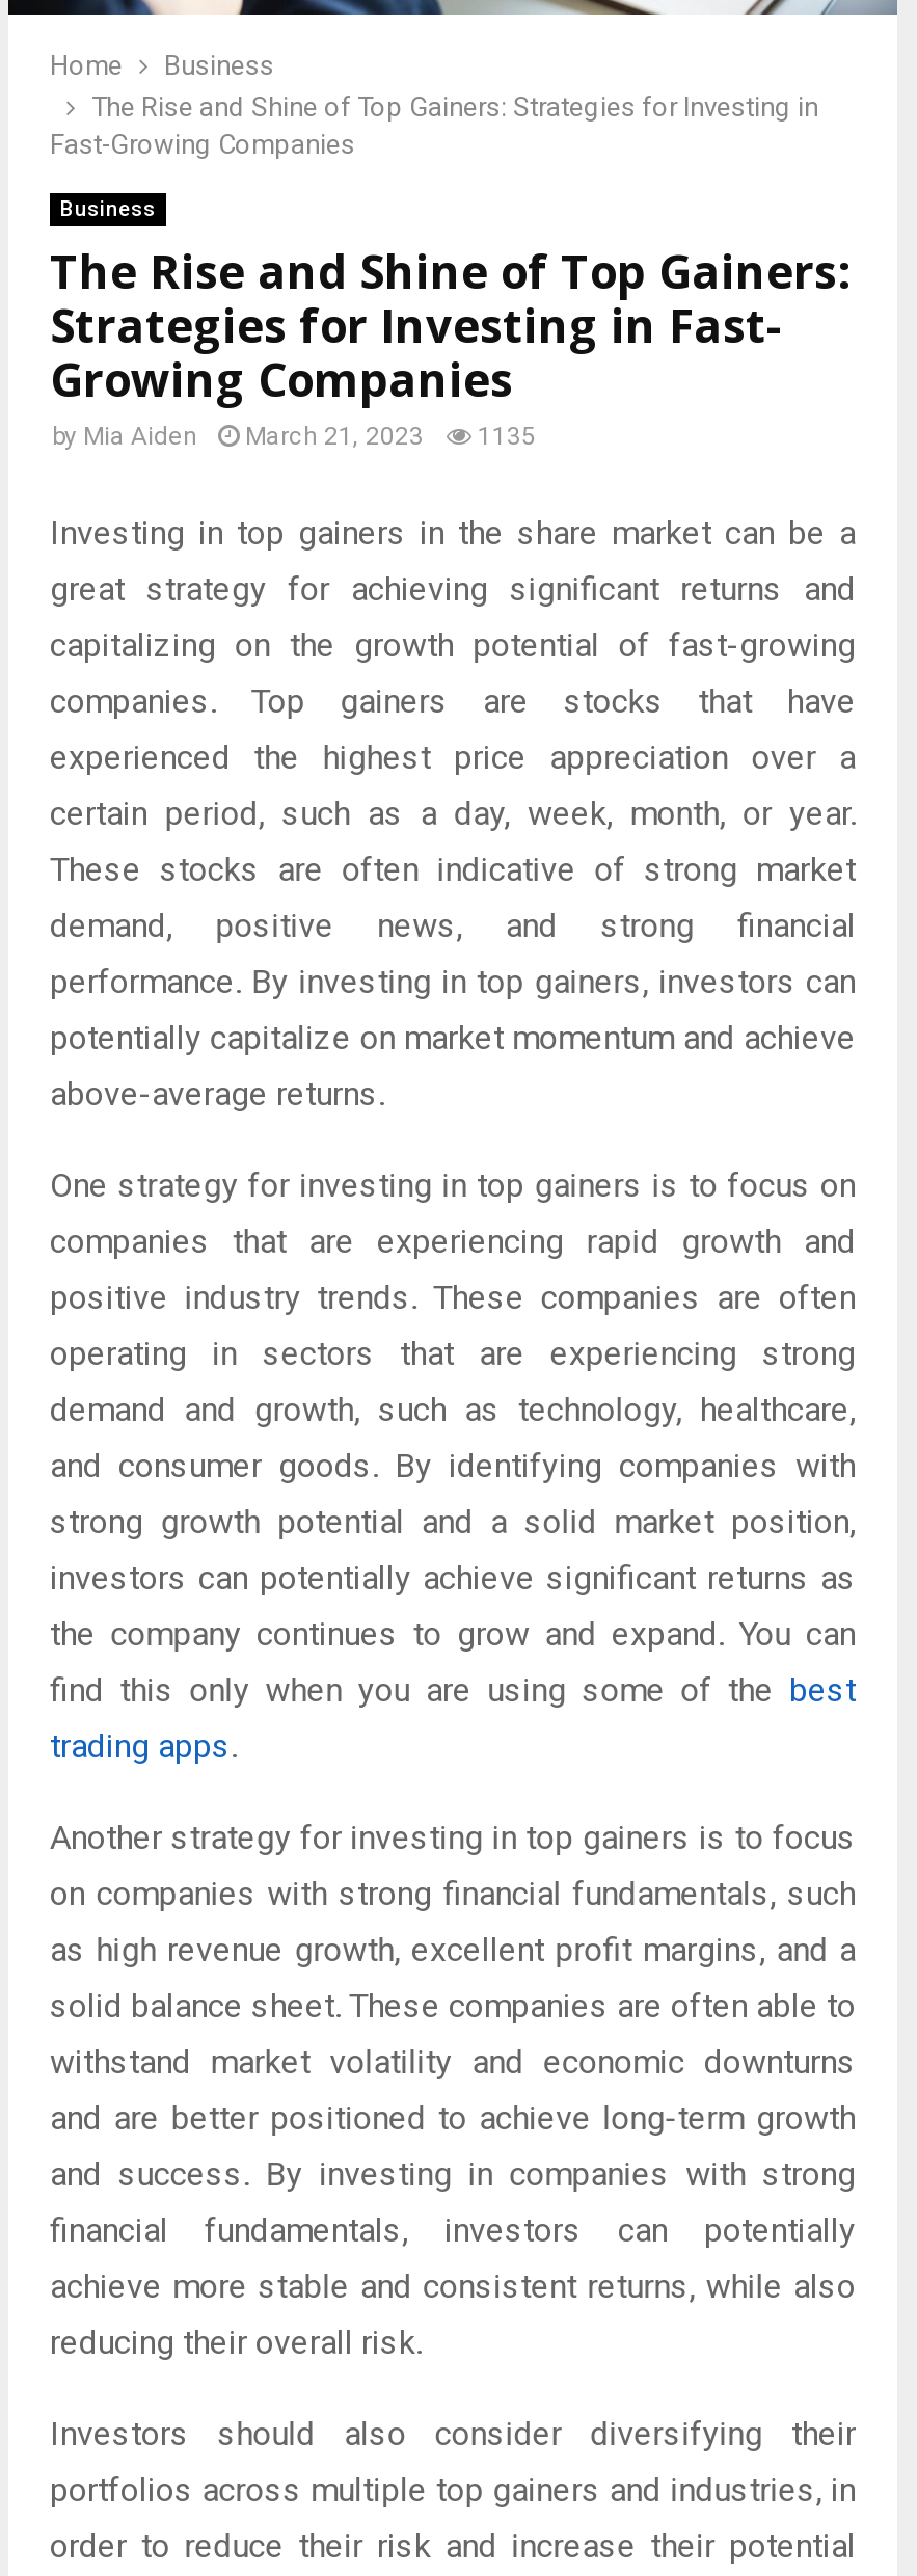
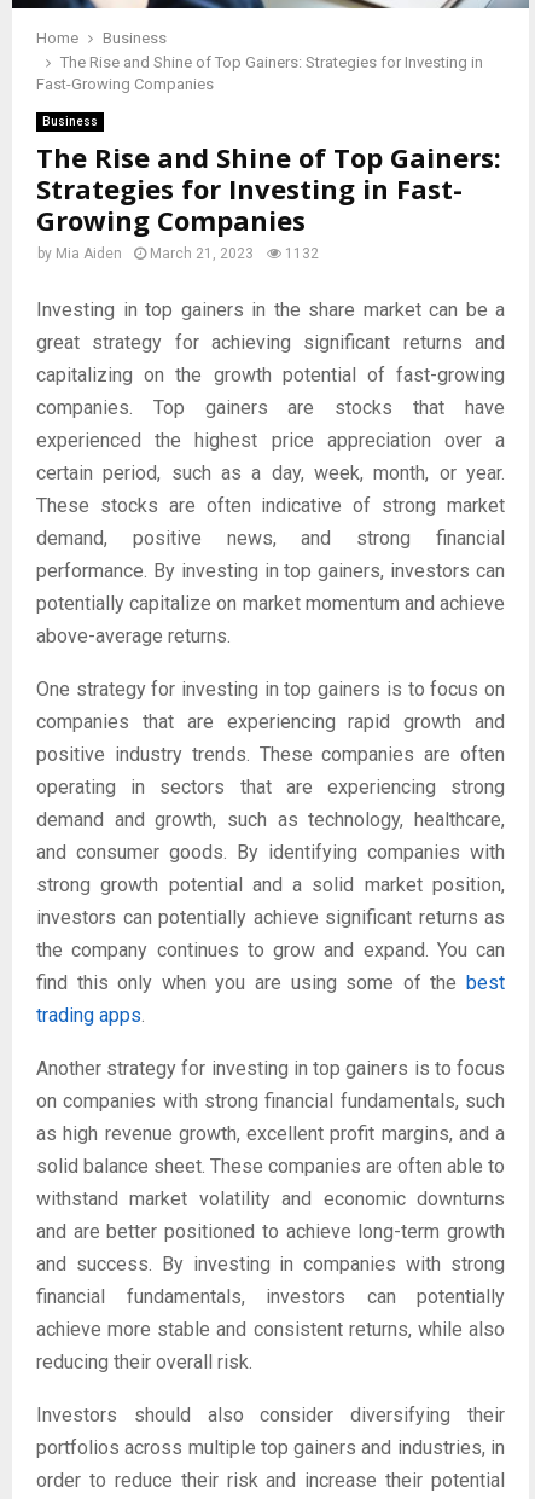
[52,422,536,451] by Mia Aiden March 21, 2023 1135 -> [37,246,319,262] by Mia Aiden March 21, 2023 1132

